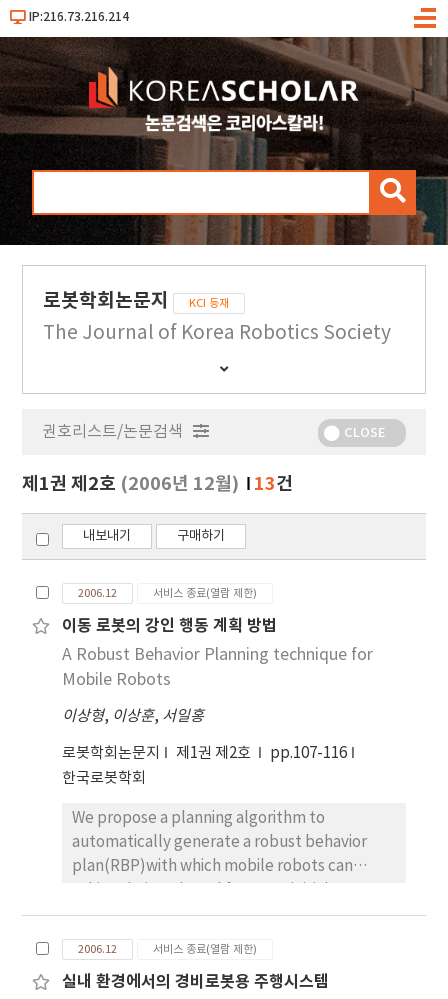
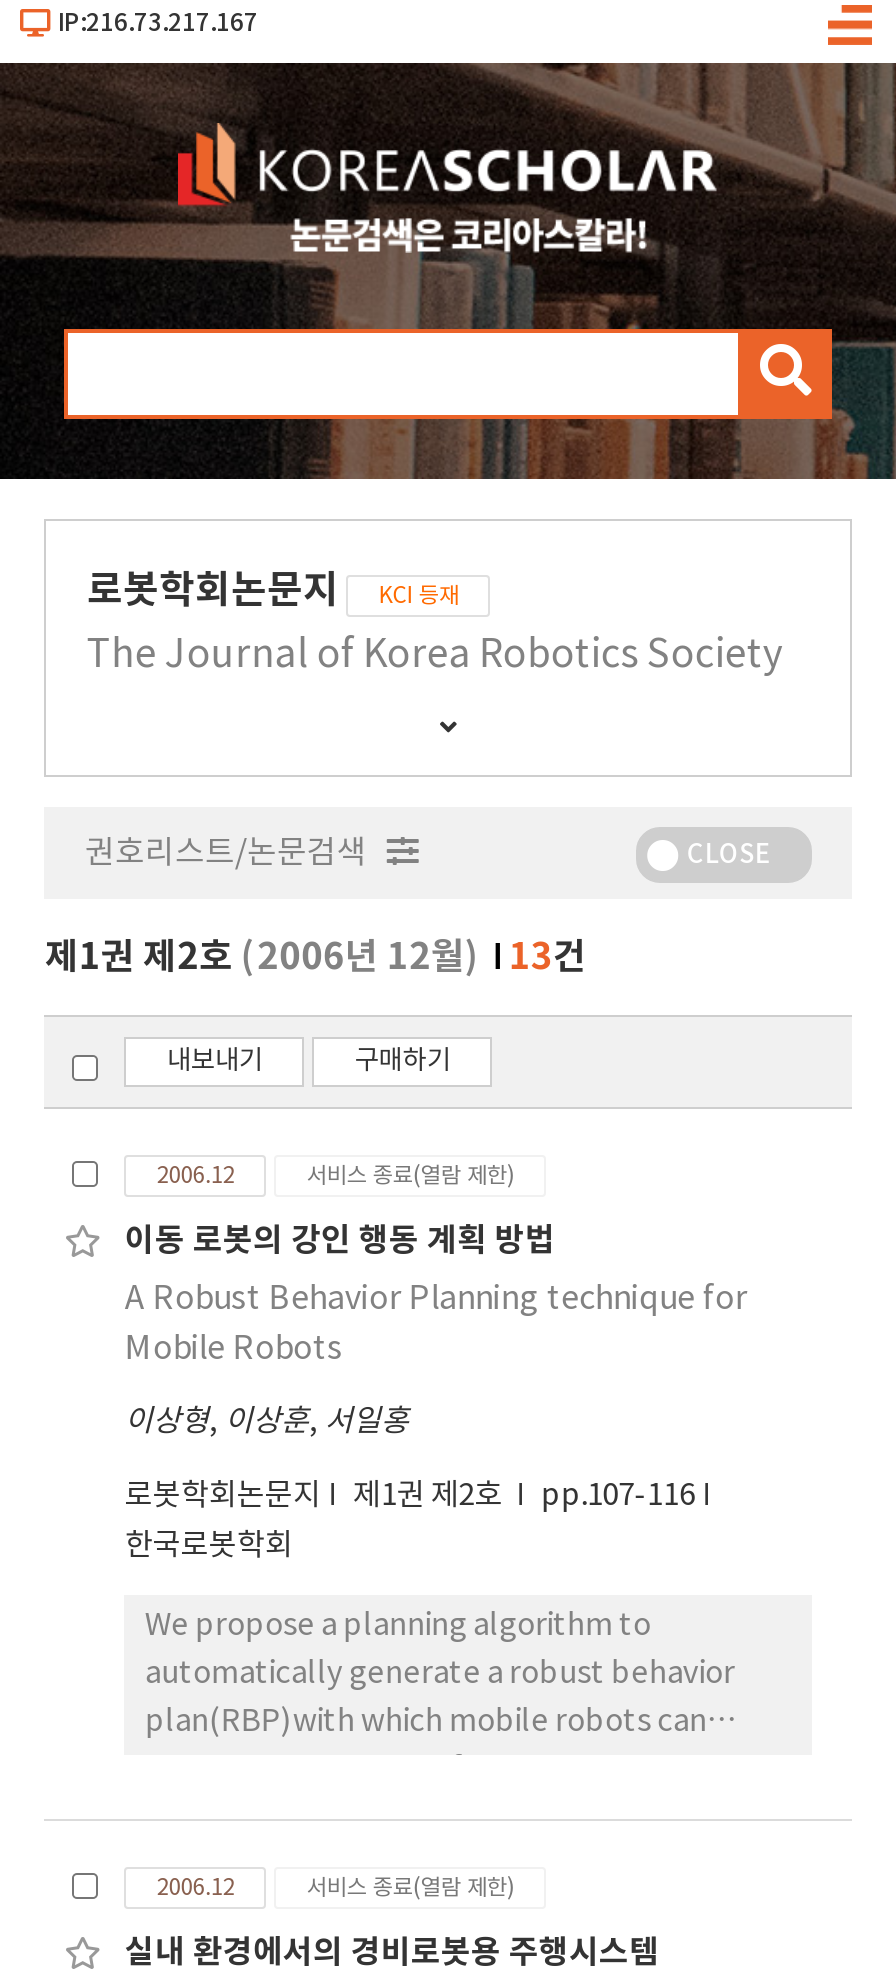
[29,10,129,24] IP:216.73.216.214 -> [58,9,258,37] IP:216.73.217.167

